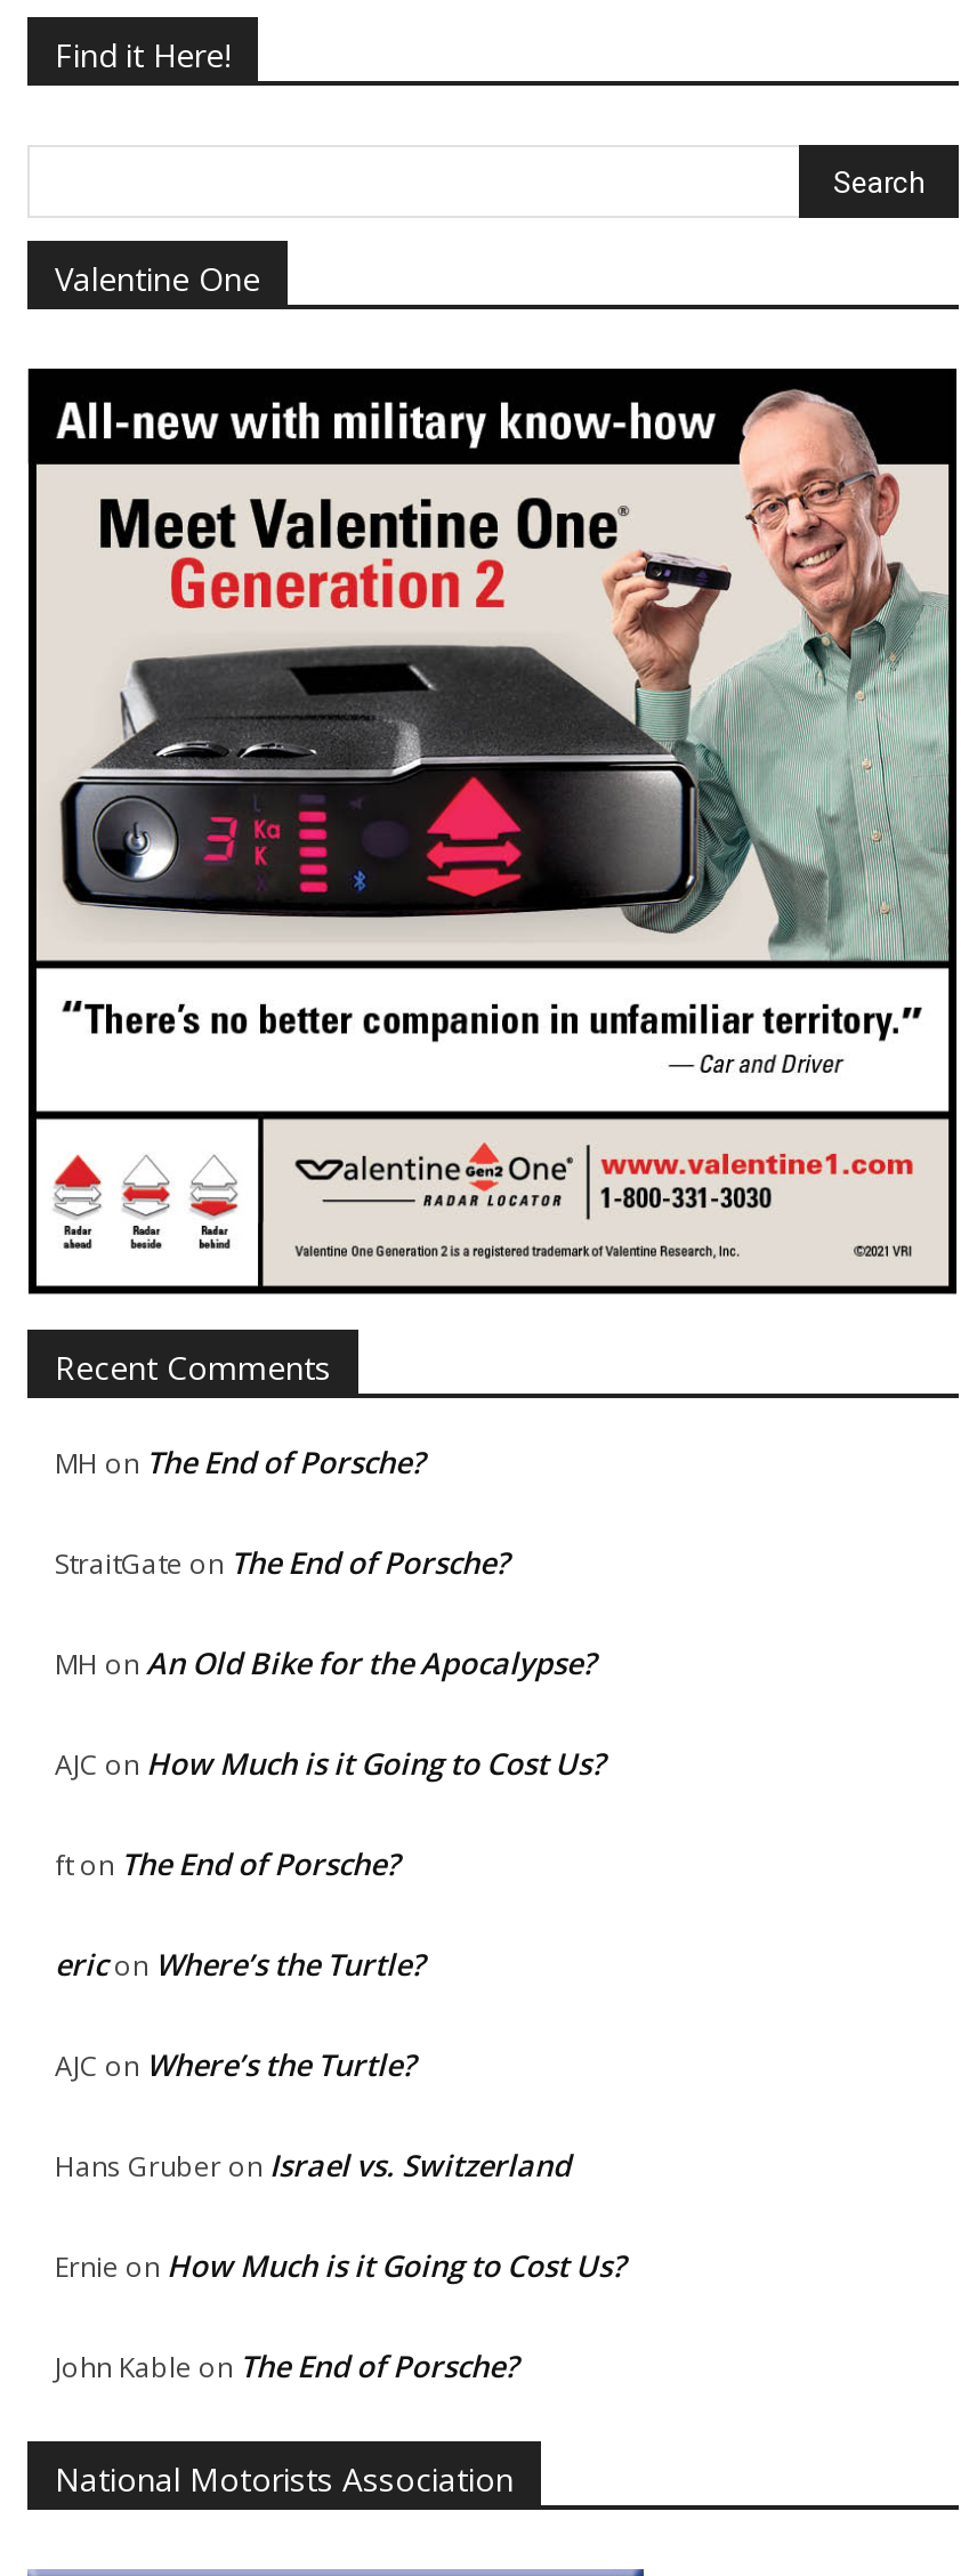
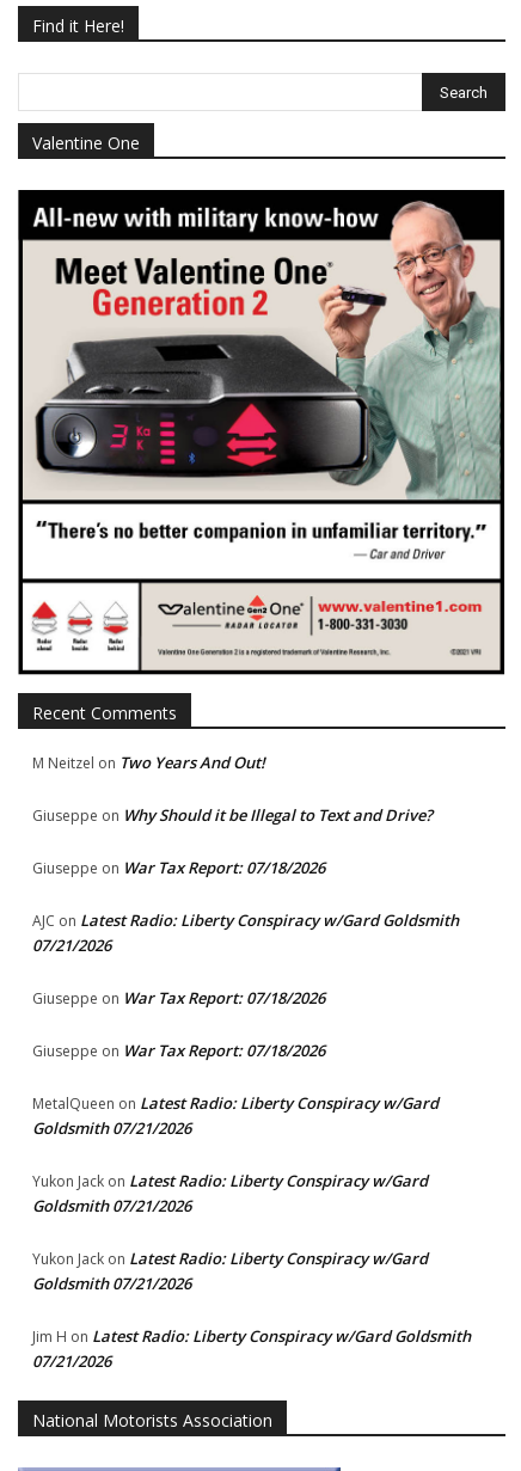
[55,1441,425,1482] MH on The End of Porsche? -> [32,751,265,773] M Neitzel on Two Years And Out!
[55,1541,509,1583] StraitGate on The End of Porsche? -> [32,804,433,825] Giuseppe on Why Should it be Illegal to Text and Drive?
[55,1642,596,1683] MH on An Old Bike for the Apocalypse? -> [32,857,325,878] Giuseppe on War Tax Report: 07/18/2026
[55,1742,605,1783] AJC on How Much is it Going to Cost Us? -> [32,909,459,956] AJC on Latest Radio: Liberty Conspiracy w/Gard Goldsmith | 07/21/2026
[55,1843,399,1884] fton The End of Porsche? -> [32,987,325,1008] Giuseppeon War Tax Report: 07/18/2026
[55,1943,425,1984] ericon Where’s the Turtle? -> [32,1039,325,1061] Giuseppeon War Tax Report: 07/18/2026
[55,2044,415,2085] AJC on Where’s the Turtle? -> [32,1092,439,1139] MetalQueen on Latest Radio: Liberty Conspiracy w/Gard | Goldsmith 07/21/2026
[55,2144,571,2185] Hans Gruber on Israel vs. Switzerland -> [32,1170,428,1216] Yukon Jack on Latest Radio: Liberty Conspiracy w/Gard | Goldsmith 07/21/2026
[55,2245,625,2286] Ernie on How Much is it Going to Cost Us? -> [32,1247,428,1294] Yukon Jack on Latest Radio: Liberty Conspiracy w/Gard | Goldsmith 07/21/2026
[55,2345,518,2386] John Kable on The End of Porsche? -> [32,1325,471,1372] Jim H on Latest Radio: Liberty Conspiracy w/Gard Goldsmith | 07/21/2026

